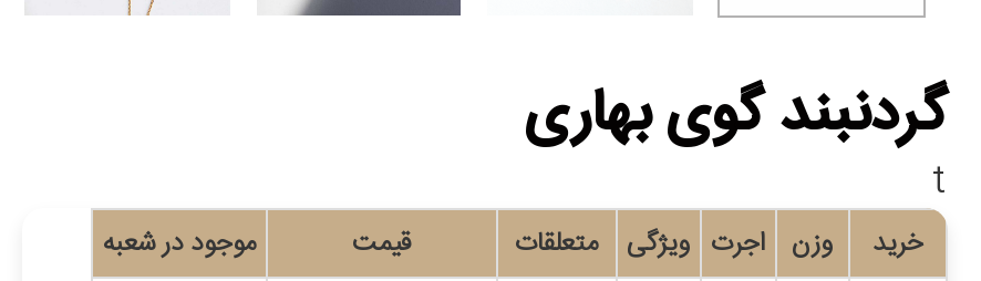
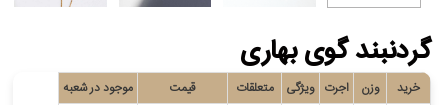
[932,153,948,213] t -> none

